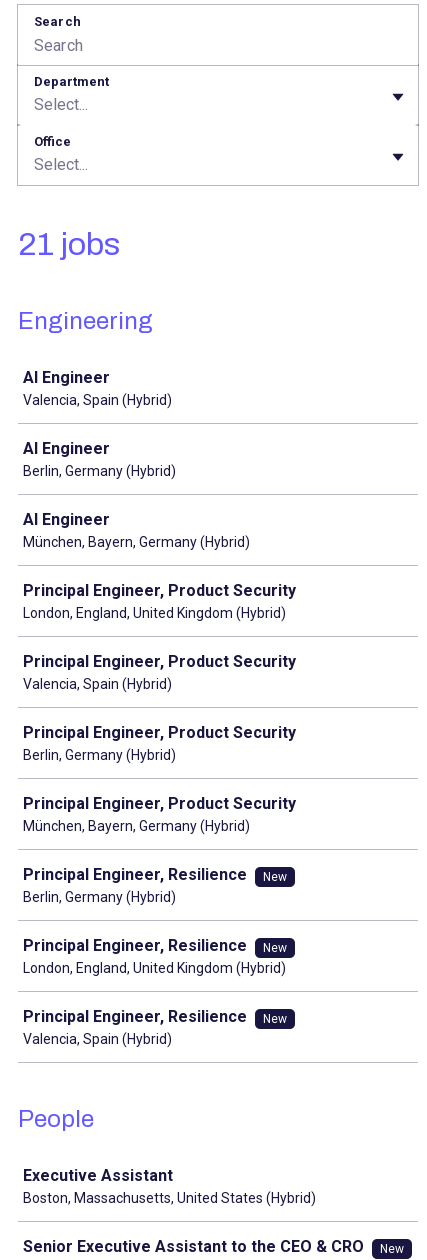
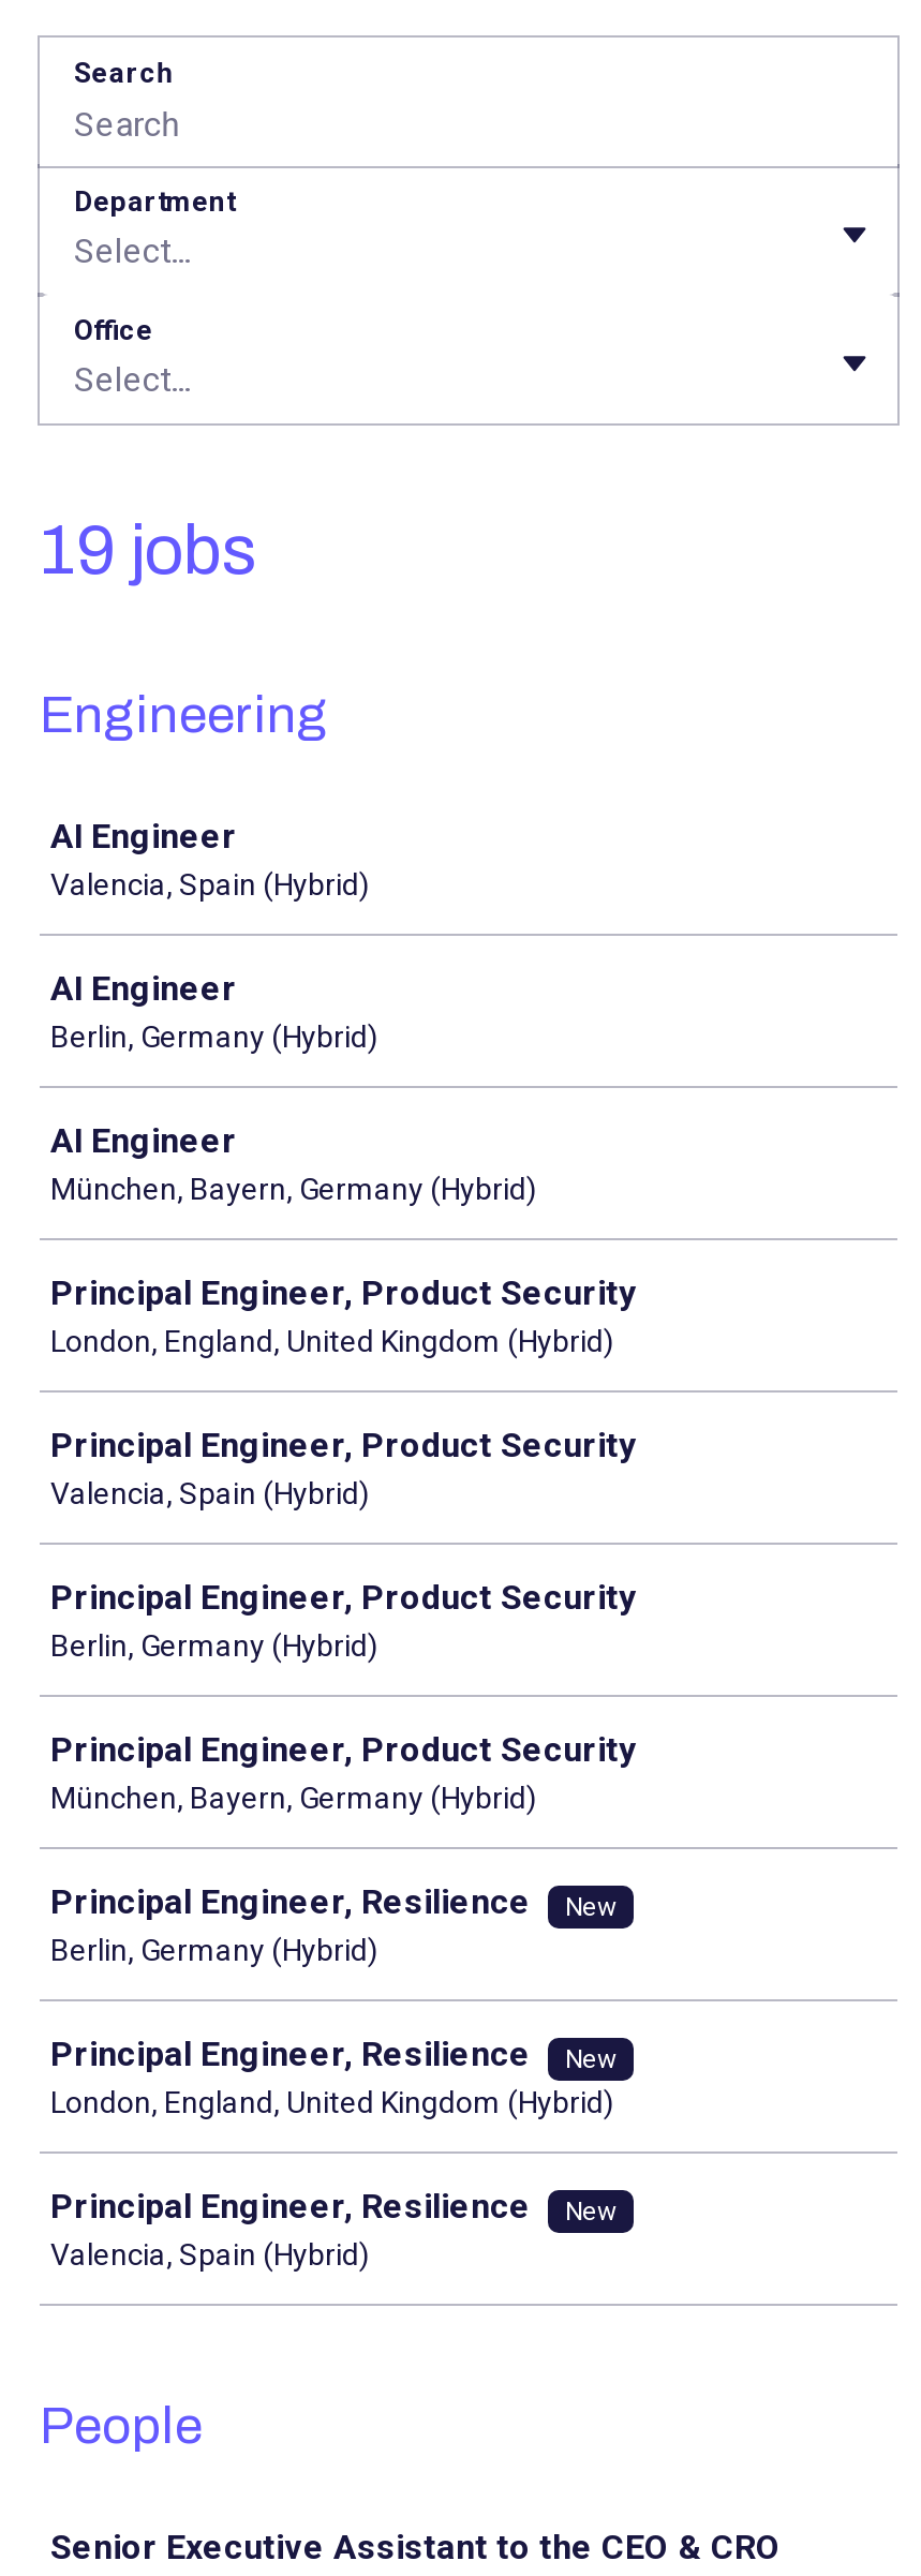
[18,227,120,262] 21 jobs -> [40,513,256,589] 19 jobs
[23,1166,316,1206] Executive Assistant | Boston, Massachusetts, United States (Hybrid) -> none
[380,1242,404,1256] New -> none

